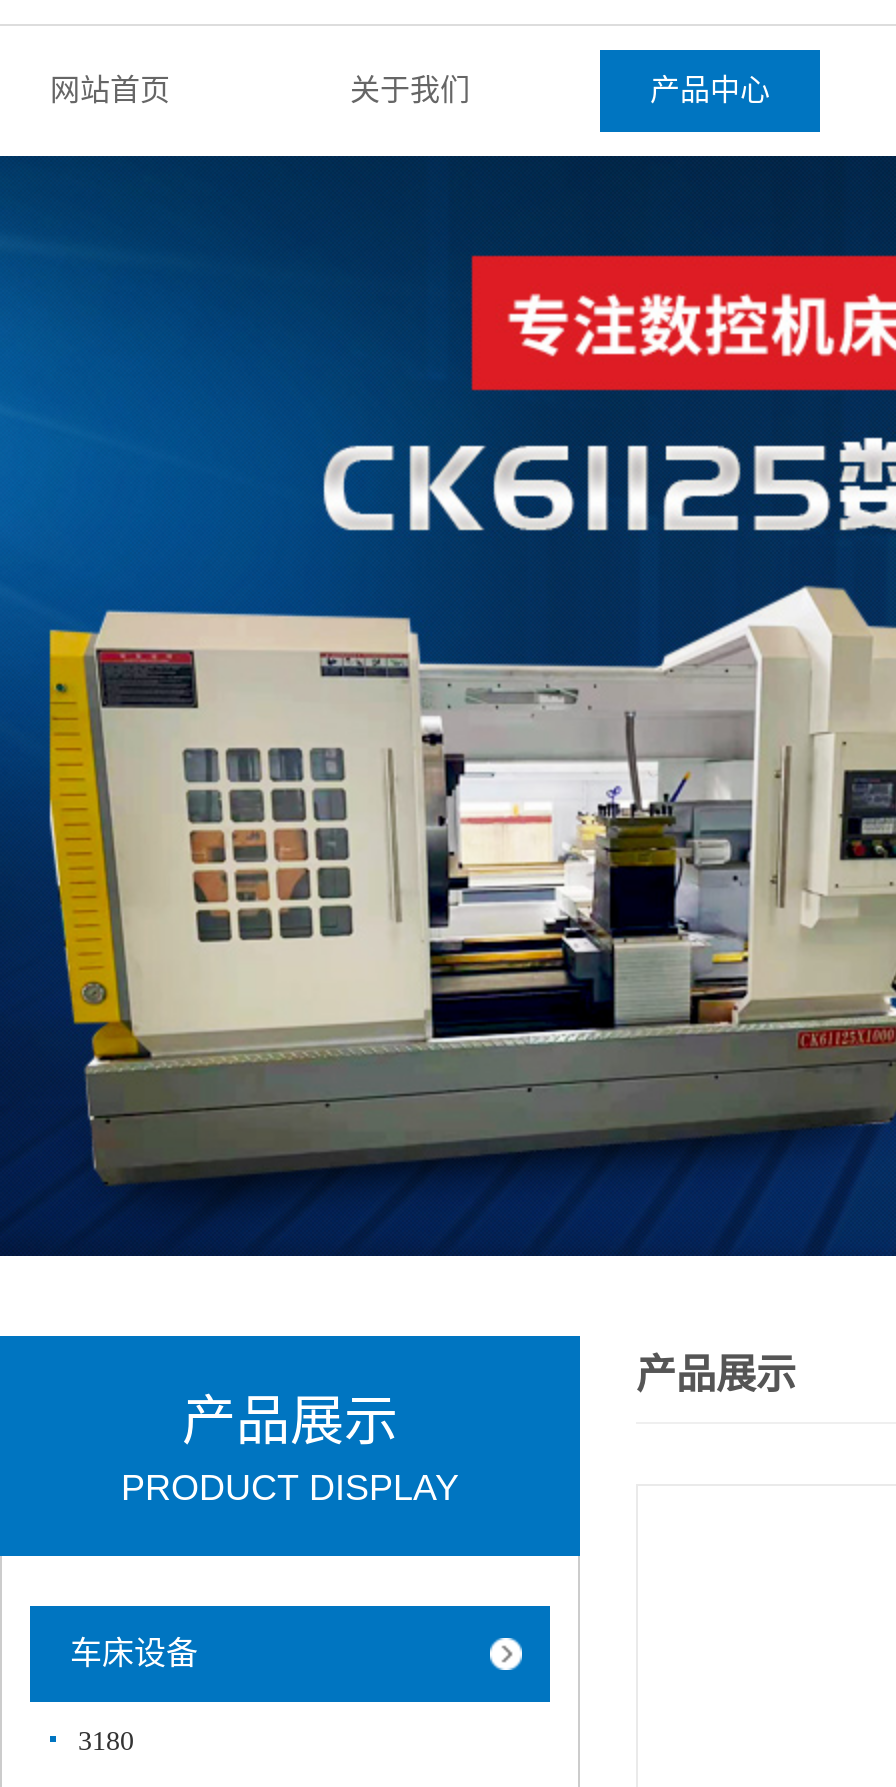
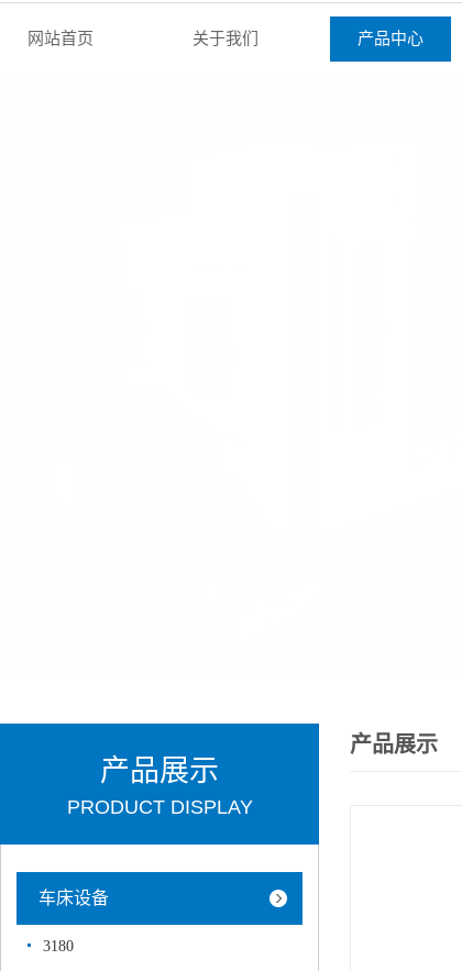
[6,154,890,1258] [image] -> none

